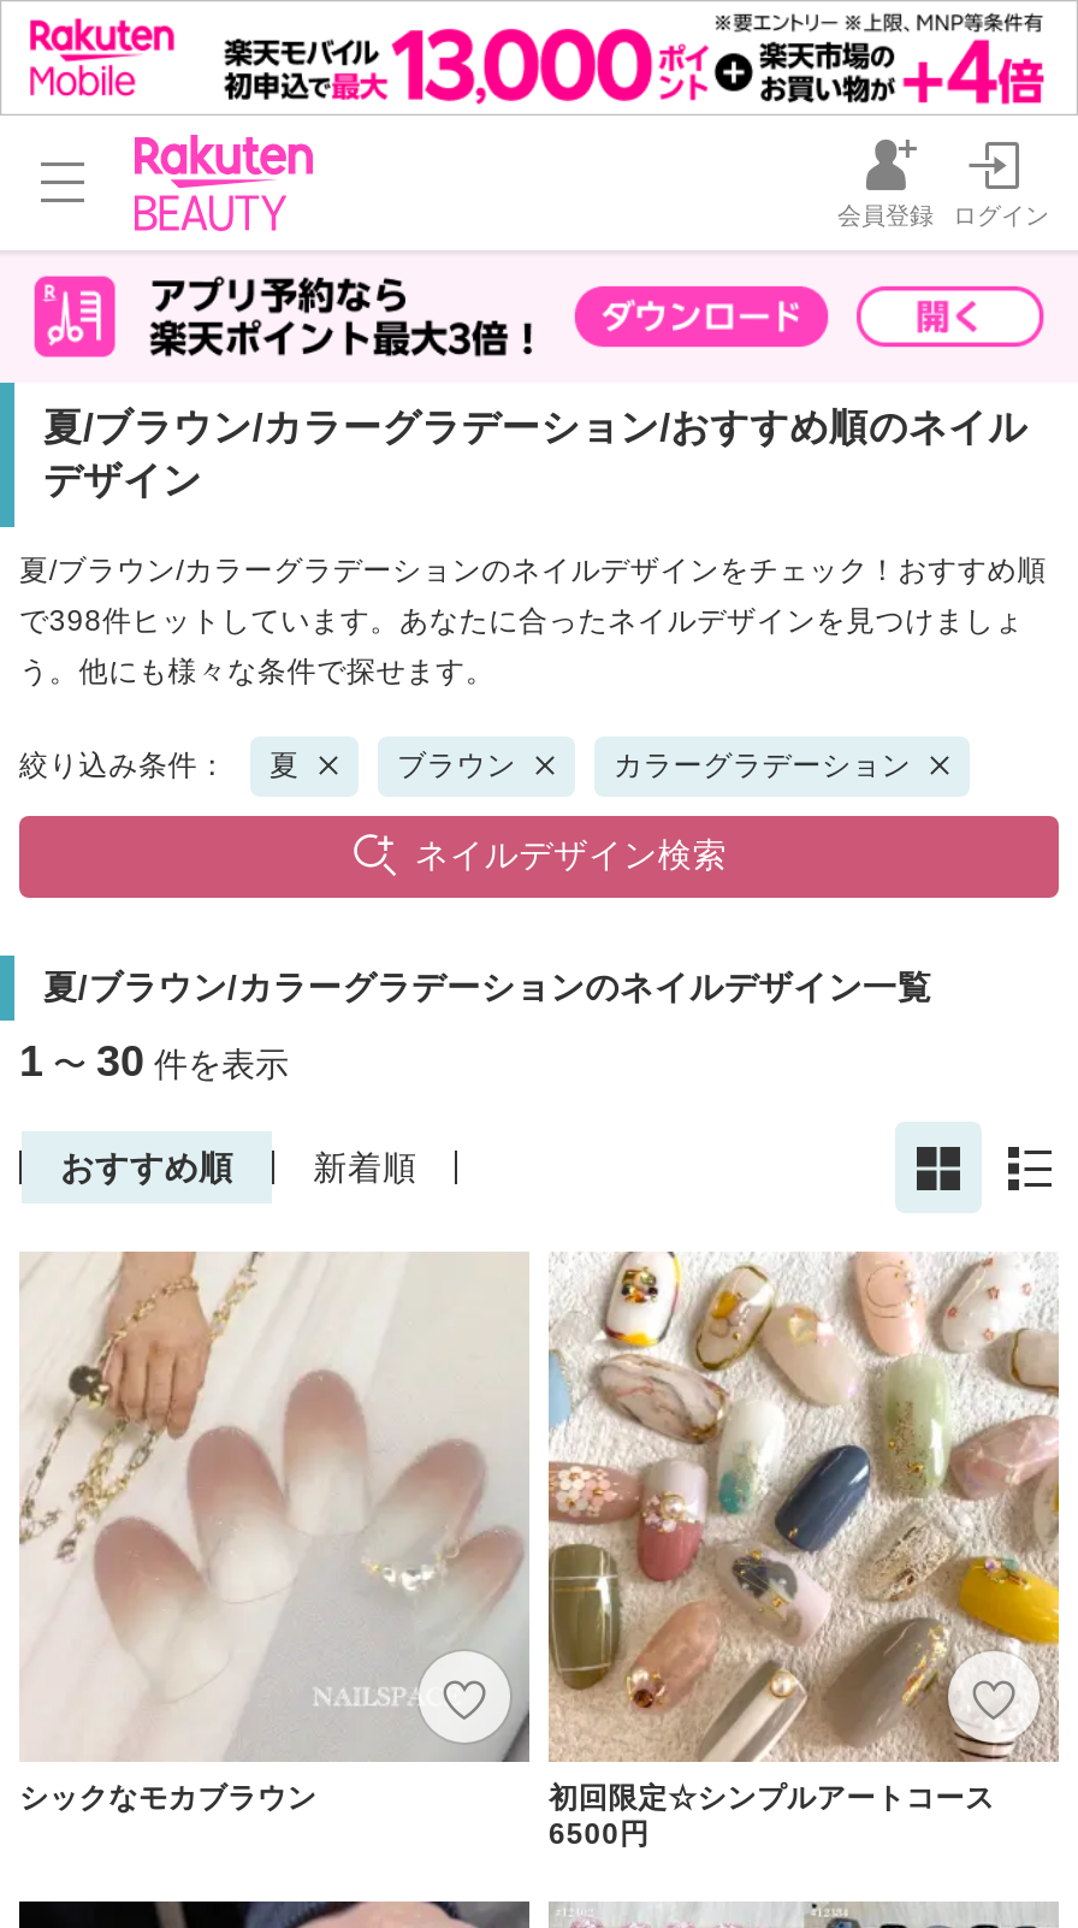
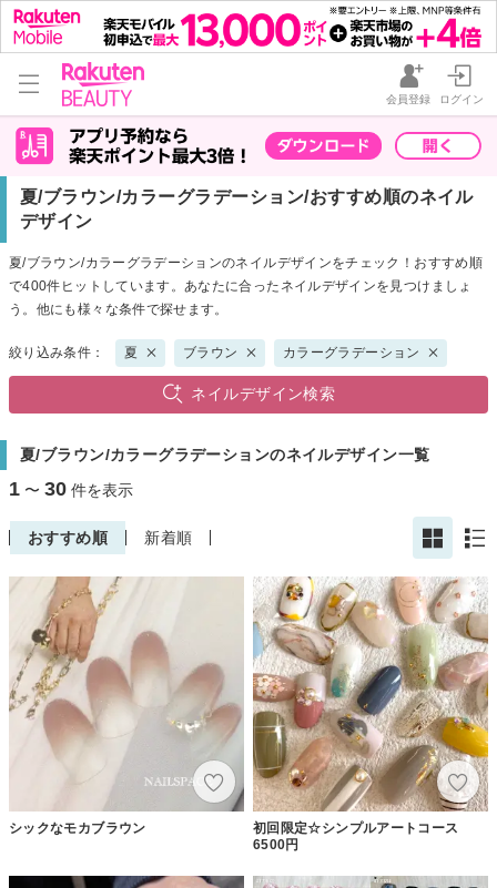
[19,603,1024,637] で398件ヒットしています。あなたに合ったネイルデザインを見つけましょ -> [9,278,472,293] で400件ヒットしています。あなたに合ったネイルデザインを見つけましょ

